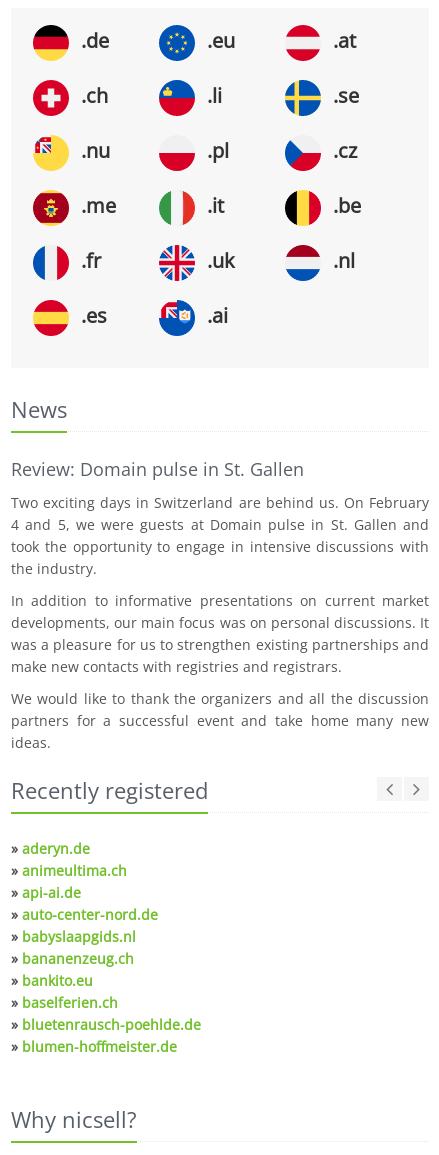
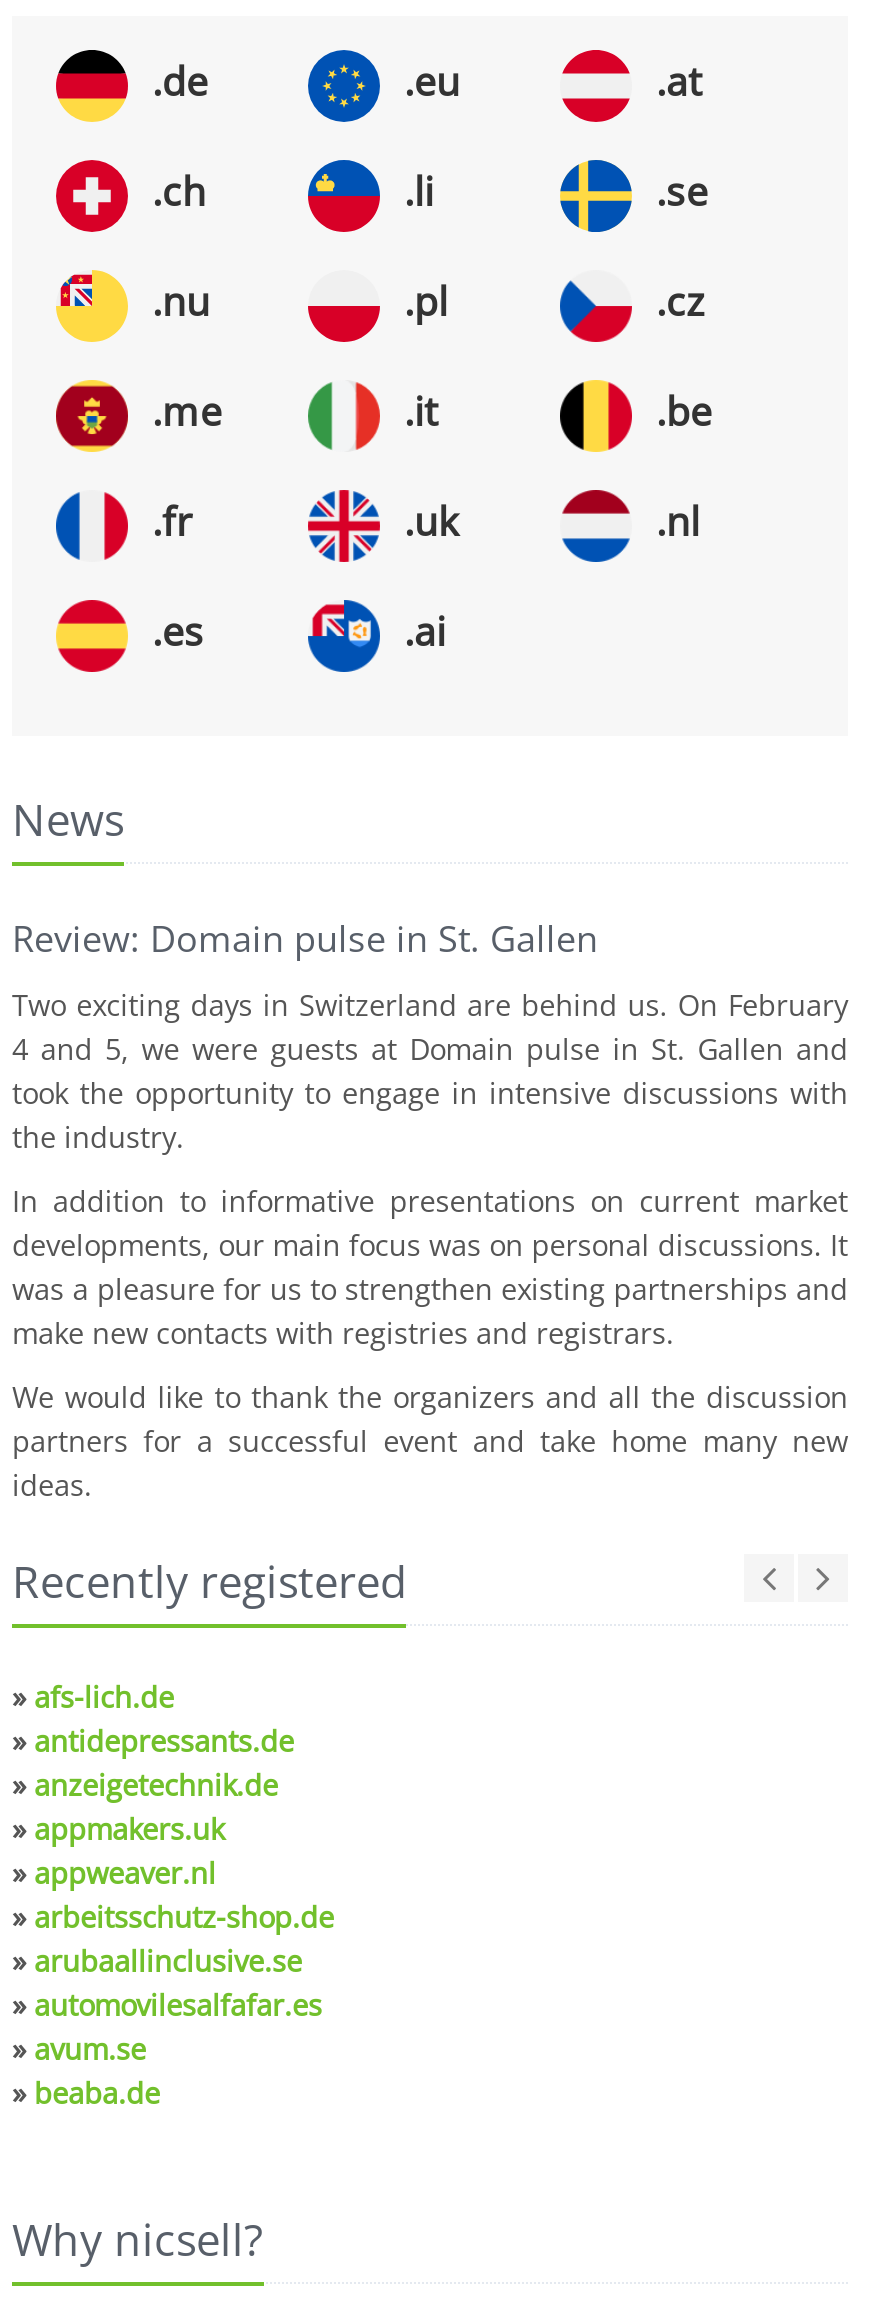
[11,839,201,1056] » aderyn.de | » animeultima.ch | » api-ai.de | » auto-center-nord.de | » babyslaapgids.nl | » bananenzeug.ch | » bankito.eu | » baselferien.ch | » bluetenrausch-poehlde.de | » blumen-hoffmeister.de -> [12,1678,334,2112] » afs-lich.de | » antidepressants.de | » anzeigetechnik.de | » appmakers.uk | » appweaver.nl | » arbeitsschutz-shop.de | » arubaallinclusive.se | » automovilesalfafar.es | » avum.se | » beaba.de

